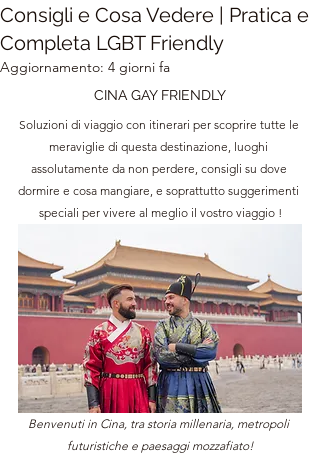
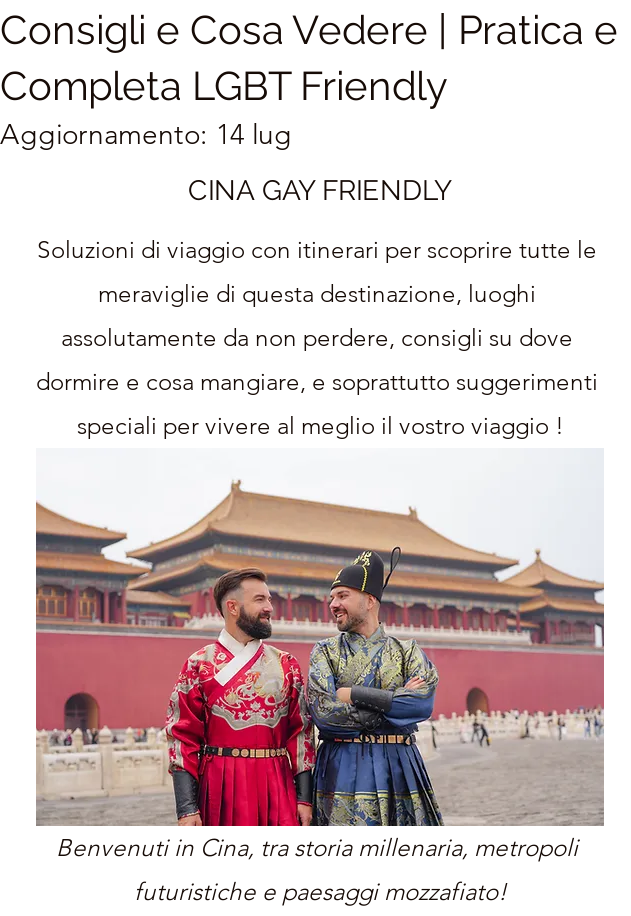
[0,58,170,76] Aggiornamento: 4 giorni fa -> [0,116,292,152] Aggiornamento: 14 lug

